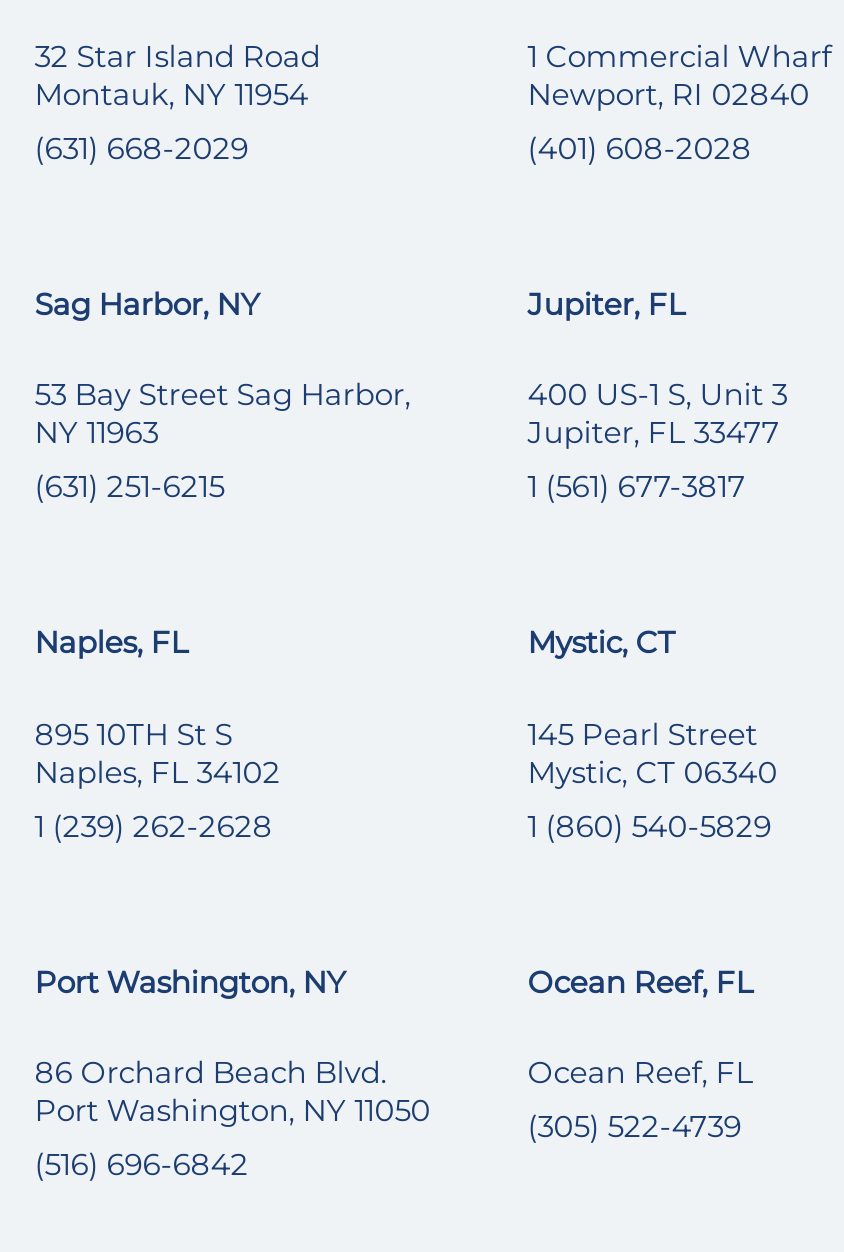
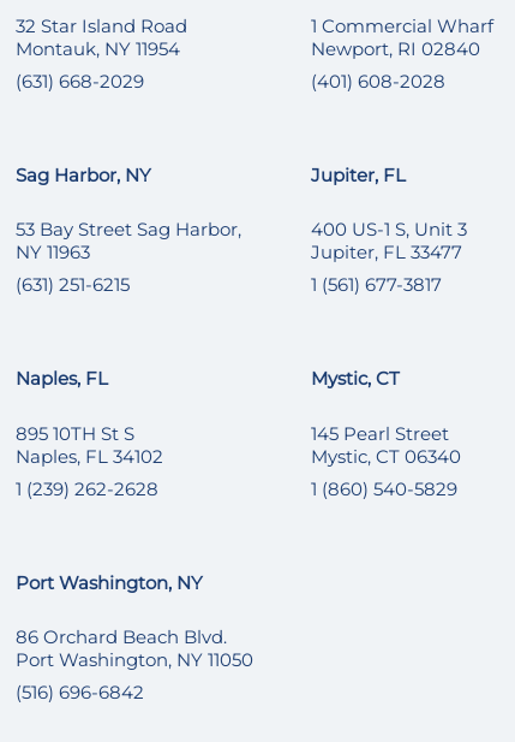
[527,962,753,1145] Ocean Reef, FL | Ocean Reef, FL | (305) 522-4739 -> none

